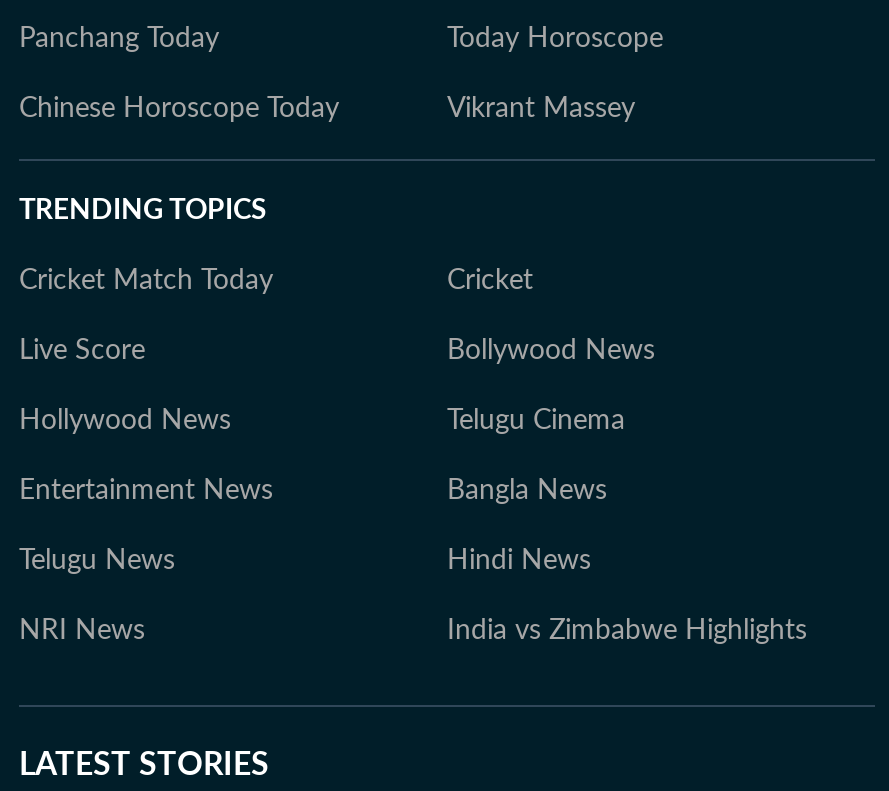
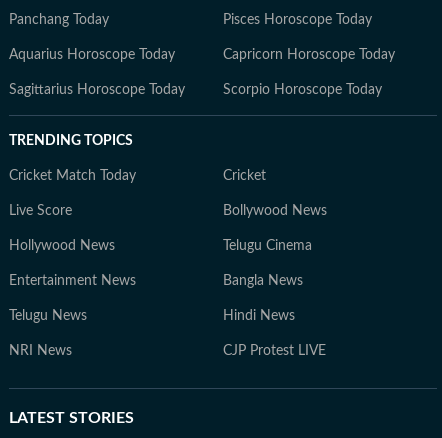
[19,24,663,122] Today Horoscope | Chinese Horoscope Today | Vikrant Massey -> [9,13,395,97] Pisces Horoscope Today | Aquarius Horoscope Today | Capricorn Horoscope Today | Sagittarius Horoscope Today | Scorpio Horoscope Today
[447,616,807,644] India vs Zimbabwe Highlights -> [223,344,326,358] CJP Protest LIVE

